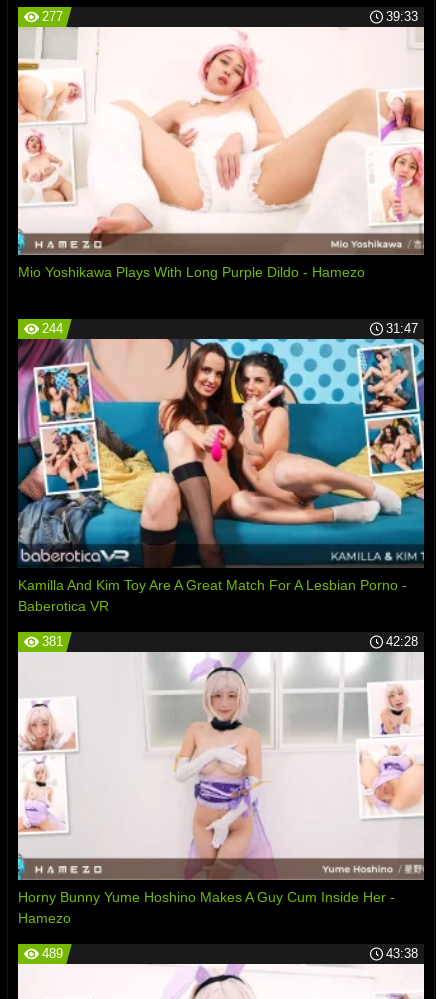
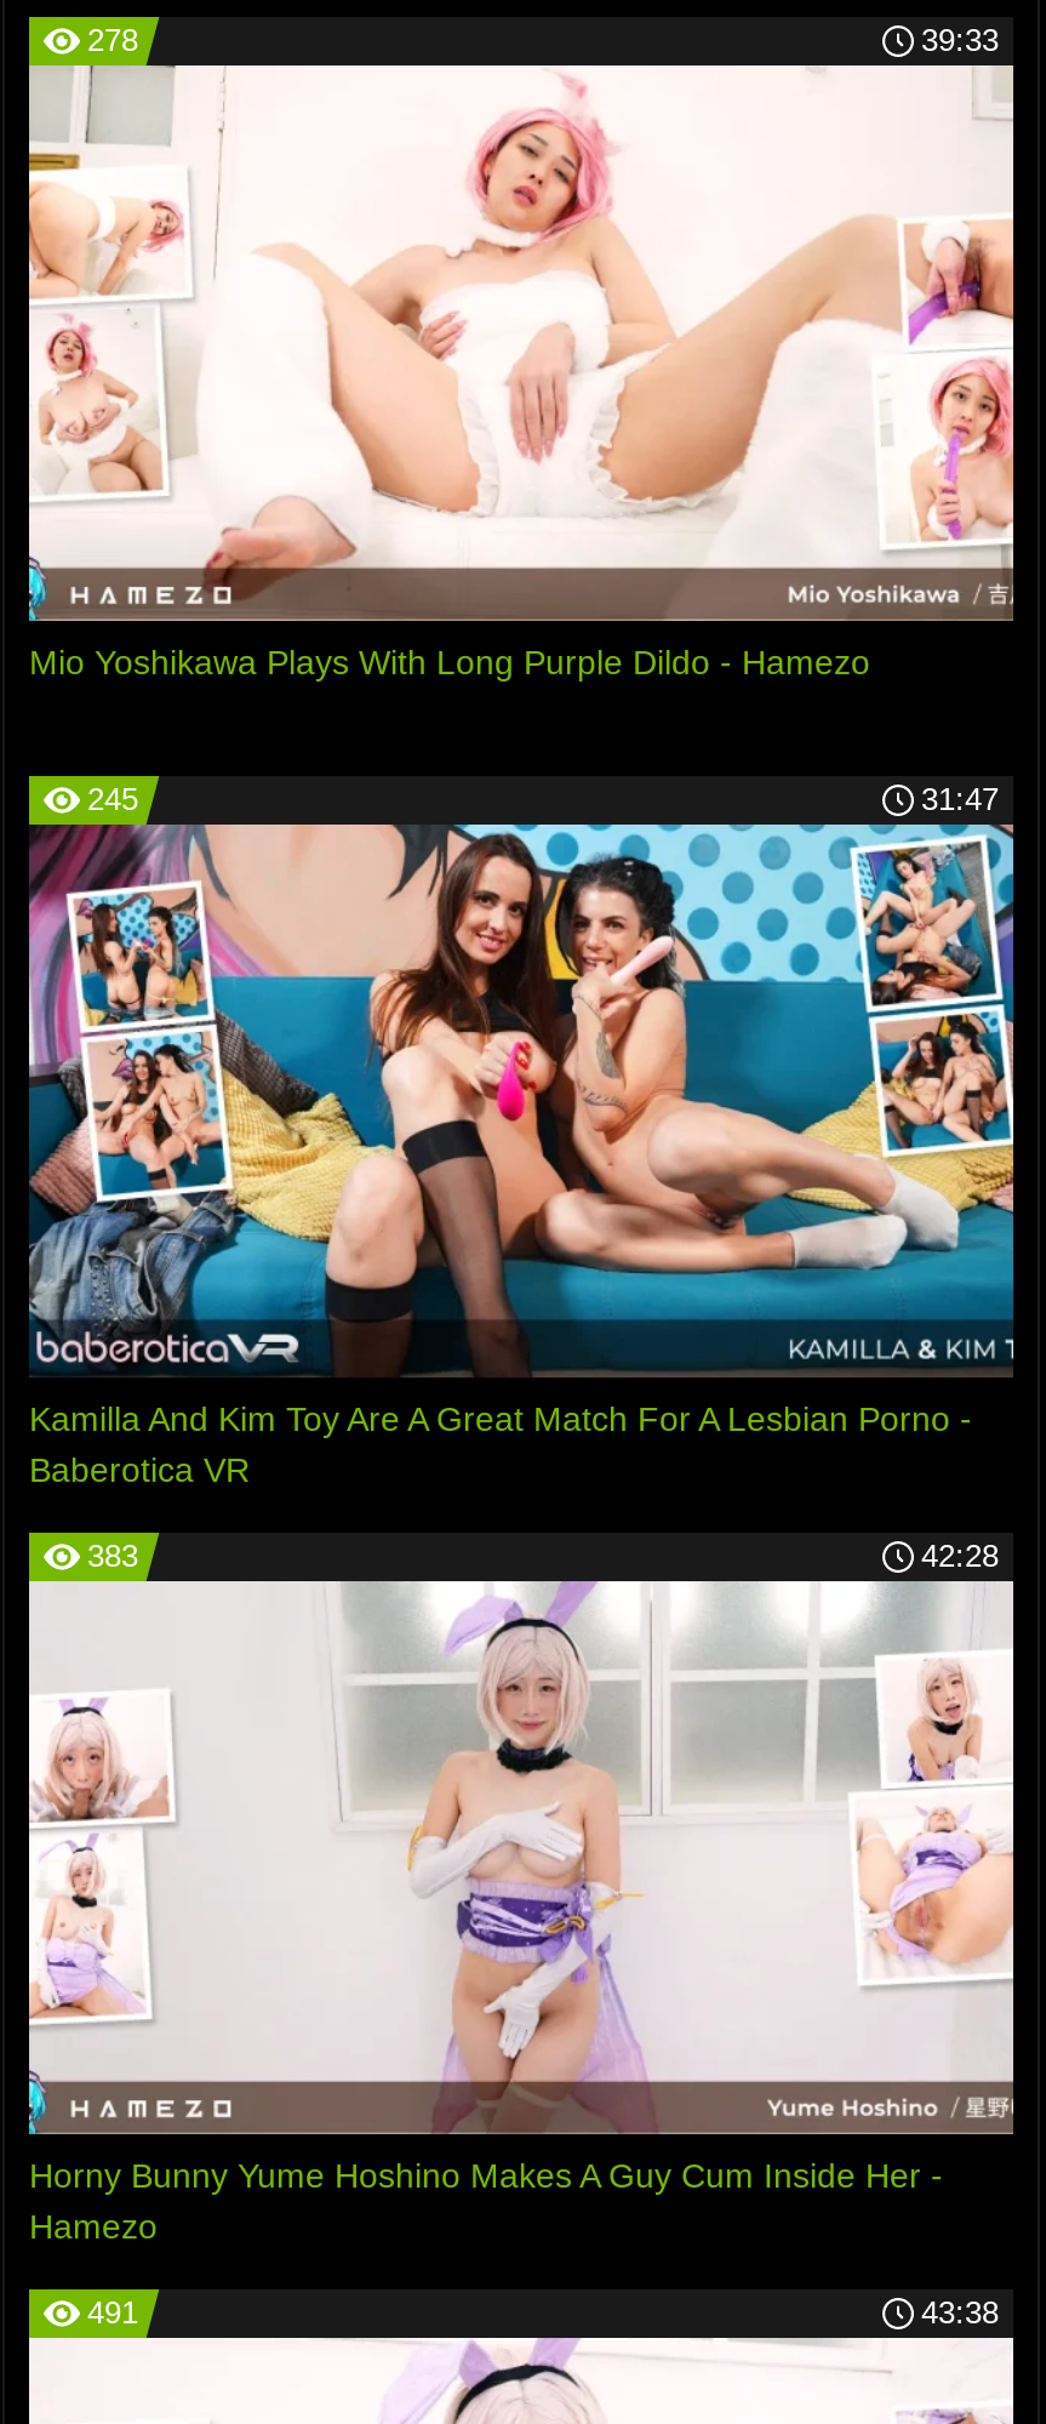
[42,9,63,24] 277 -> [87,23,138,59] 278
[42,321,63,336] 244 -> [87,780,138,816] 245
[42,633,63,648] 381 -> [87,1538,138,1574] 383
[42,946,63,961] 489 -> [87,2295,138,2332] 491

